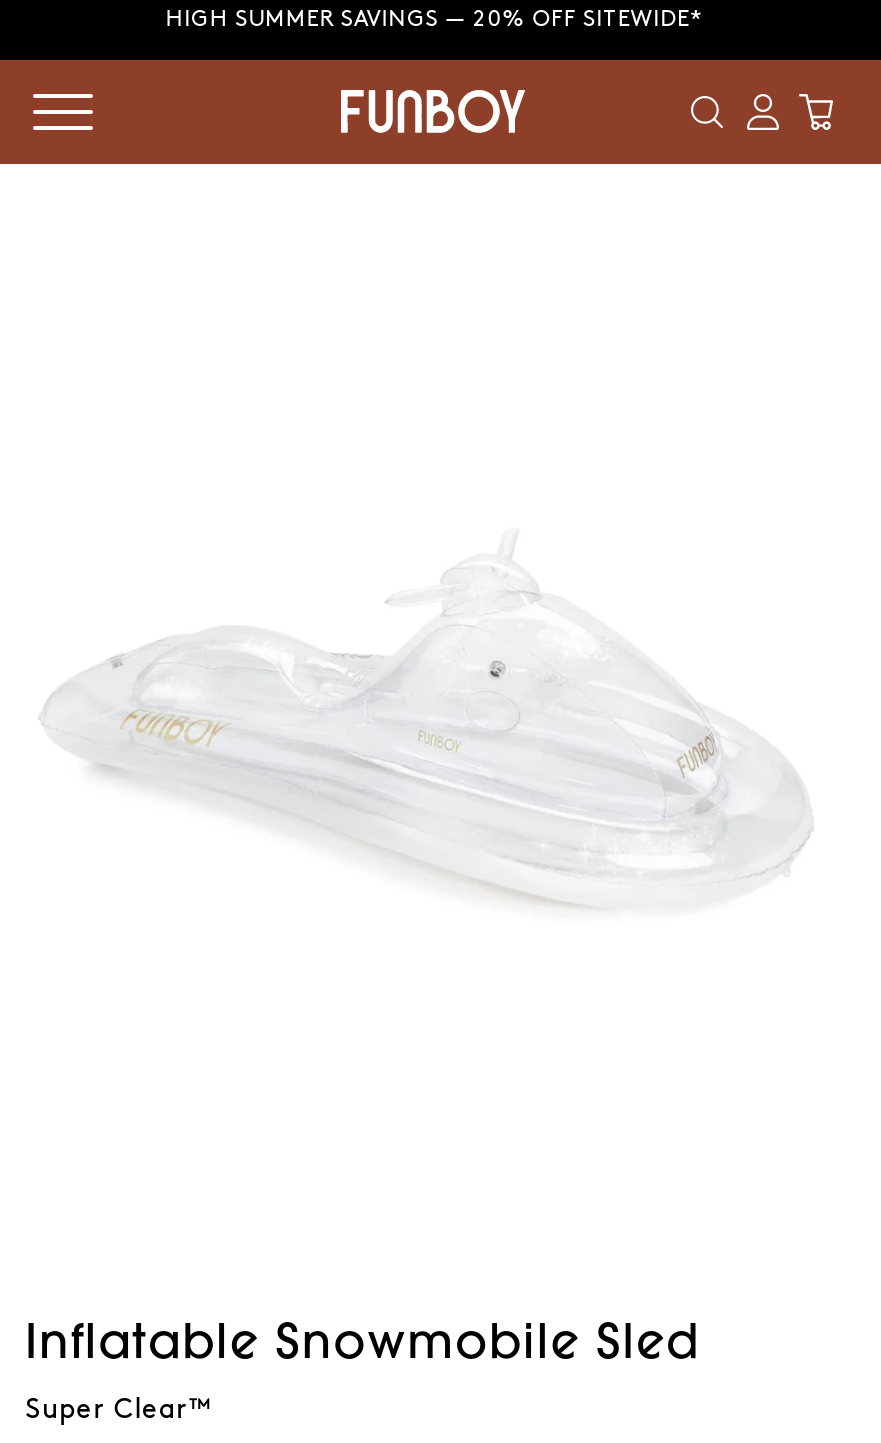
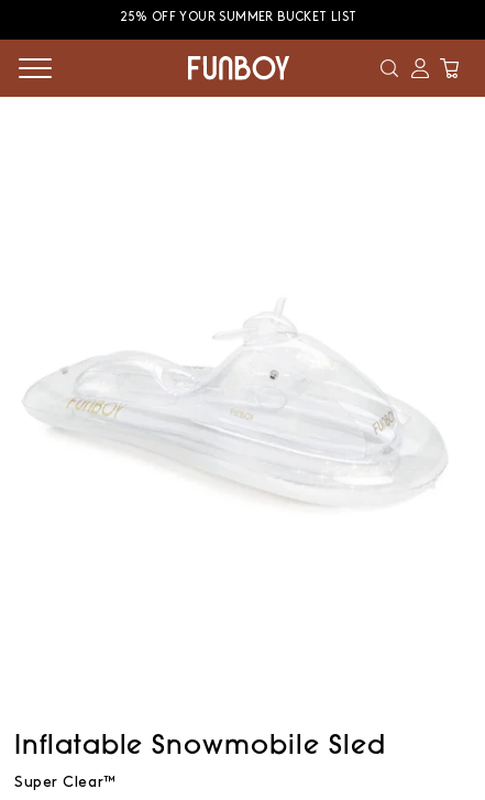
[165,10,701,30] HIGH SUMMER SAVINGS — 20% OFF SITEWIDE* -> [120,12,357,23] 25% OFF YOUR SUMMER BUCKET LIST

